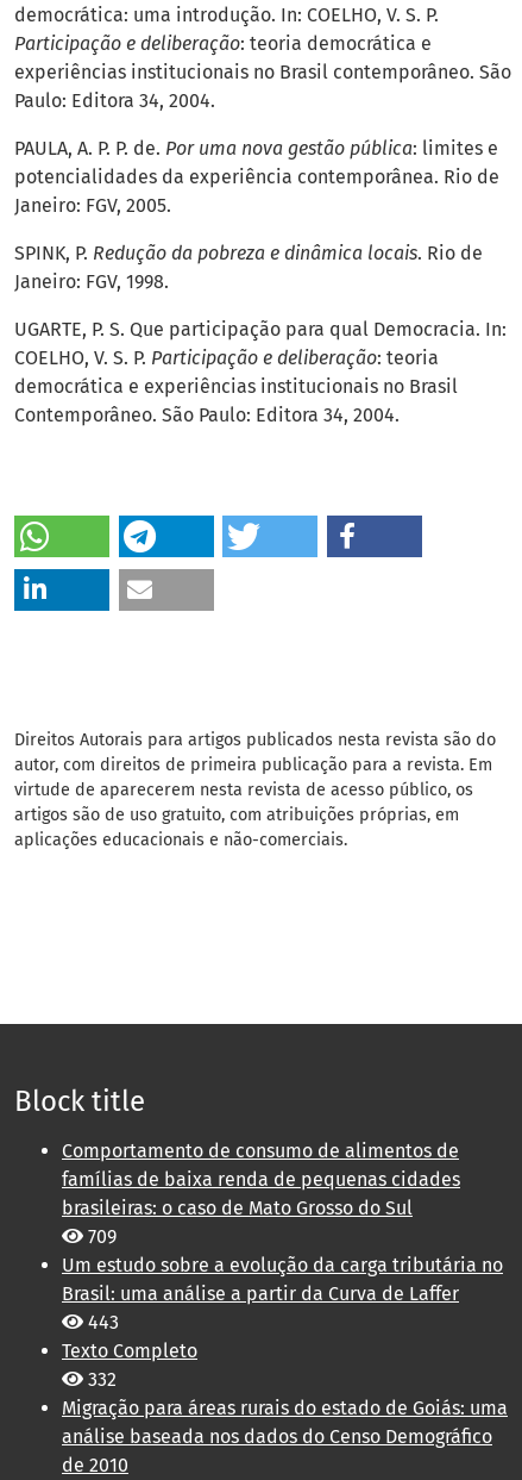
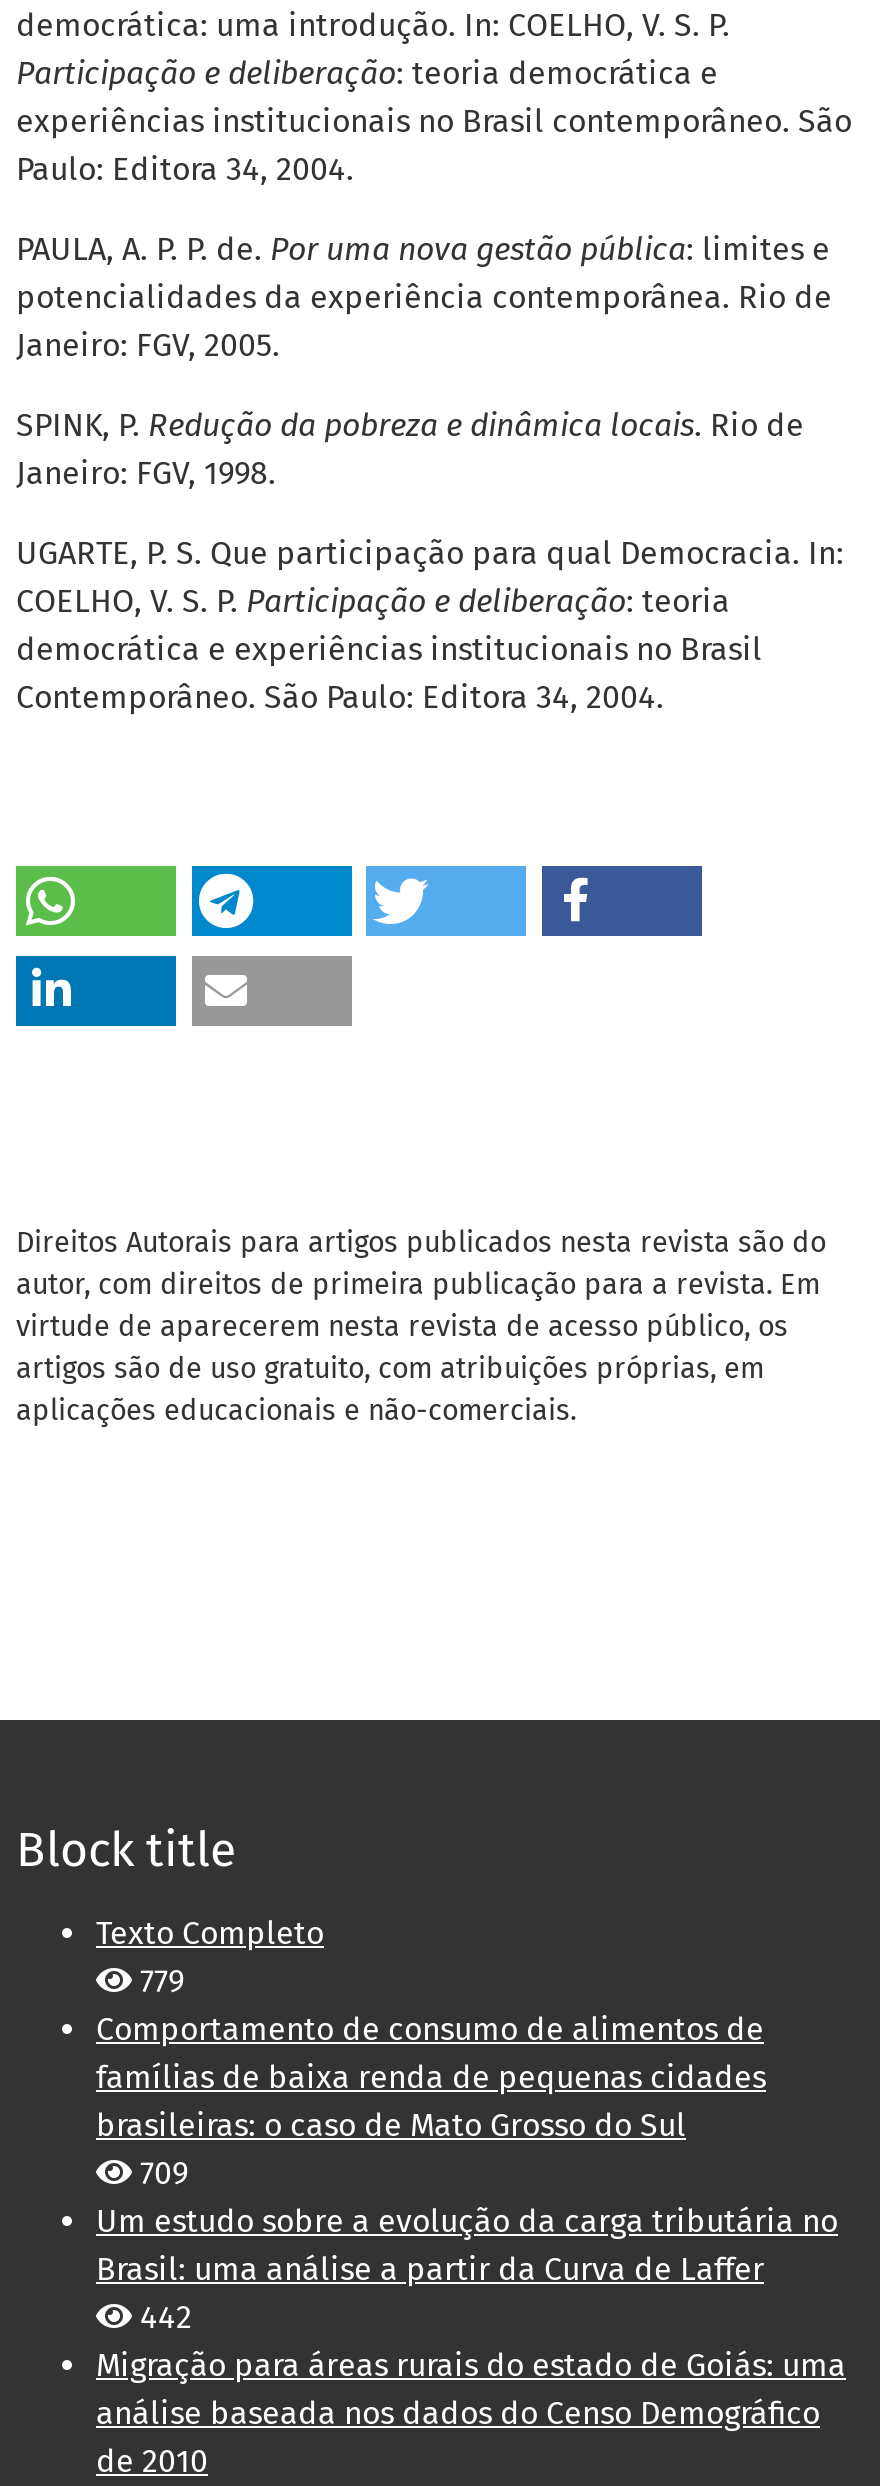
none -> [132,1963,184,2001] 779
moved [62,1140,503,1305] -> [96,2011,838,2289]: Comportamento de consumo de alimentos de | famílias de baixa renda de pequenas cidades | brasileiras: o caso de Mato Grosso do Sul | 709 | Um estudo sobre a evolução da carga tributária no | Brasil: uma análise a partir da Curva de Laffer
[83,1311,119,1391] 443 | 332 -> [132,2299,192,2337] 442
moved [62,1340,197,1363] -> [96,1915,324,1953]: Texto Completo

